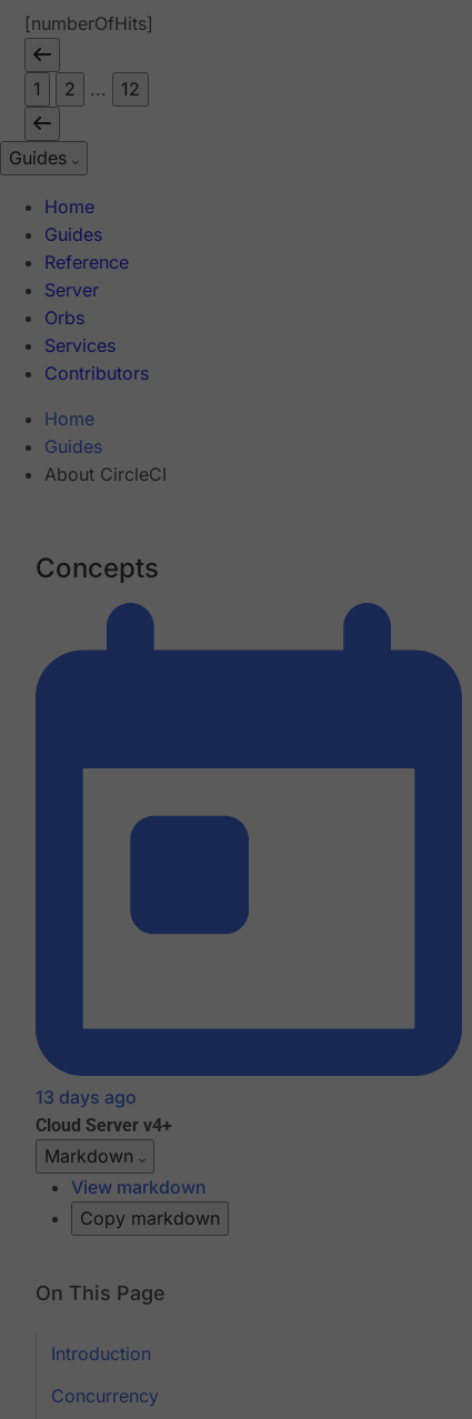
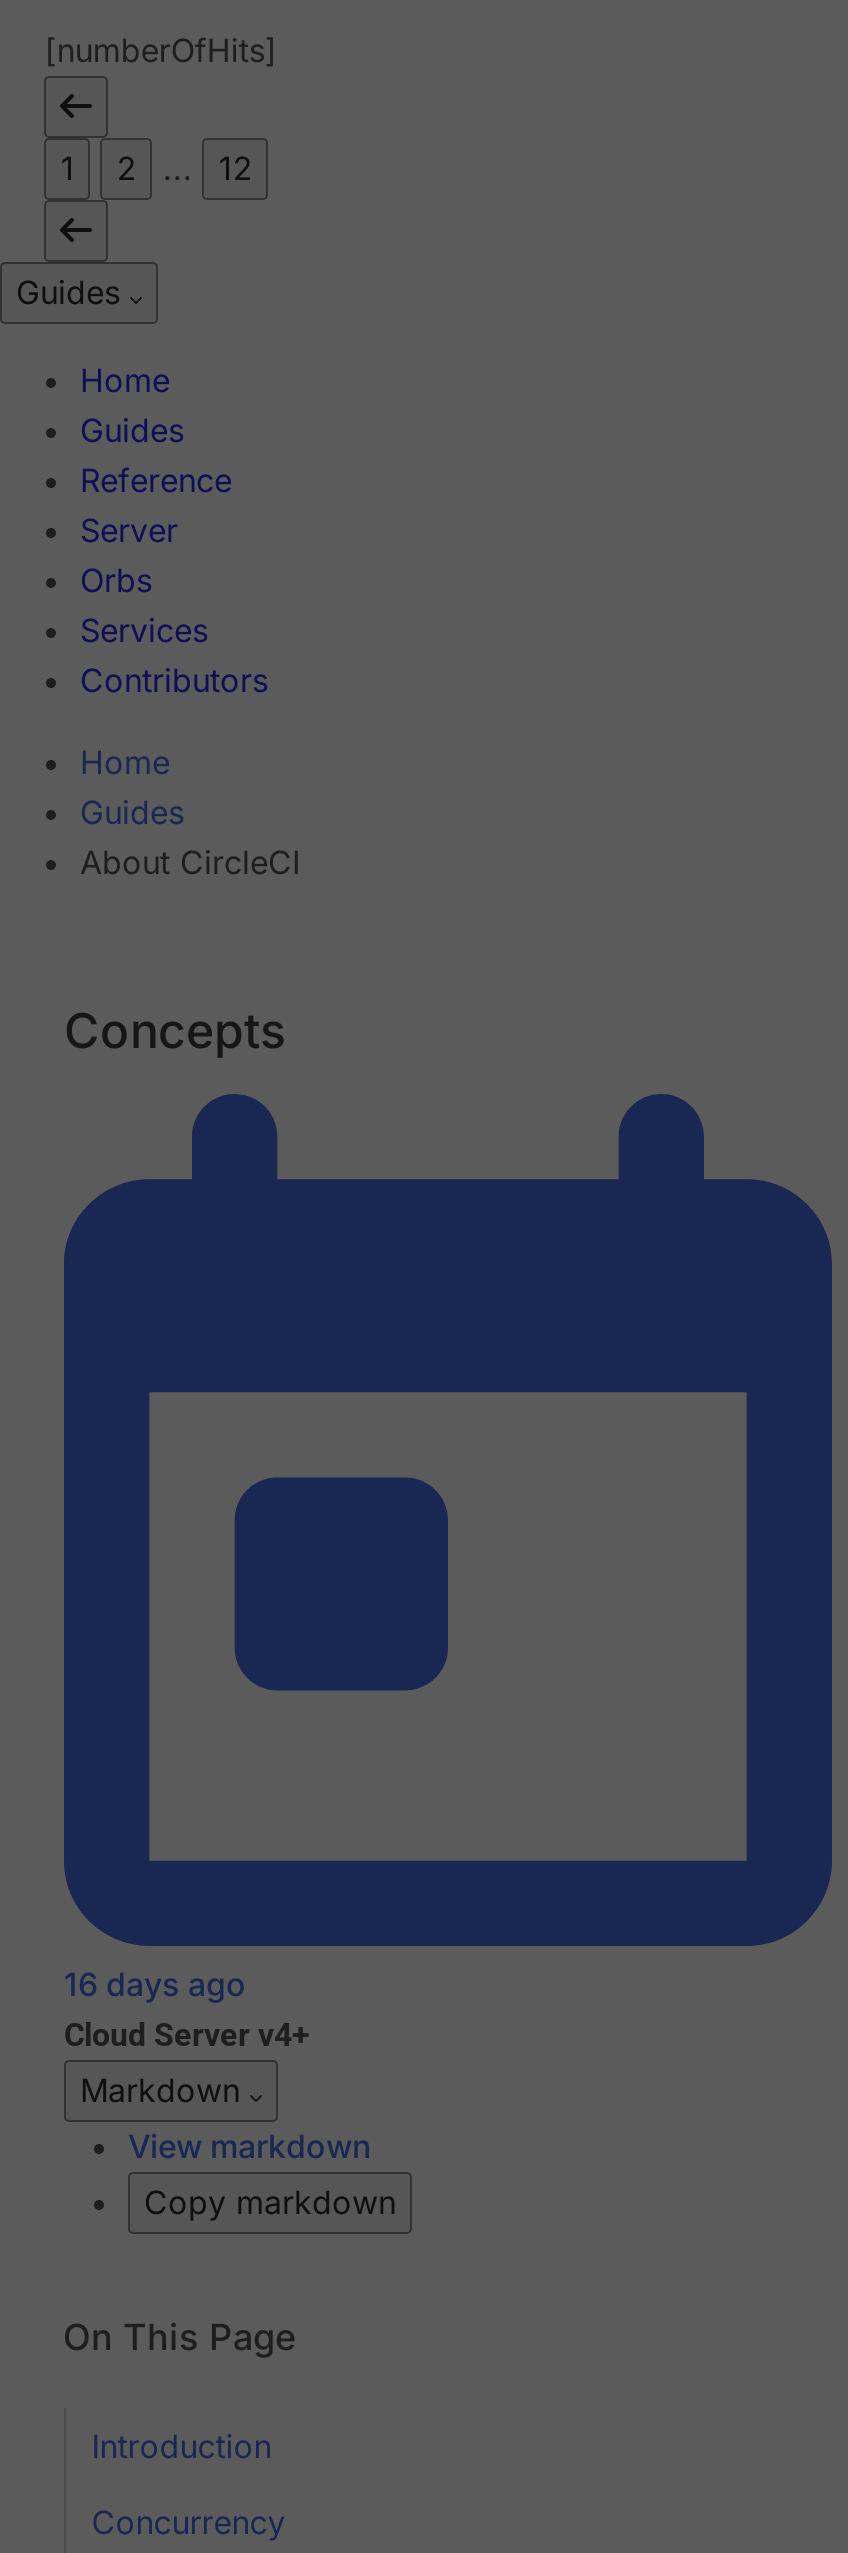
[36,1086,137,1109] 13 days ago -> [64,1965,246,2005] 16 days ago

